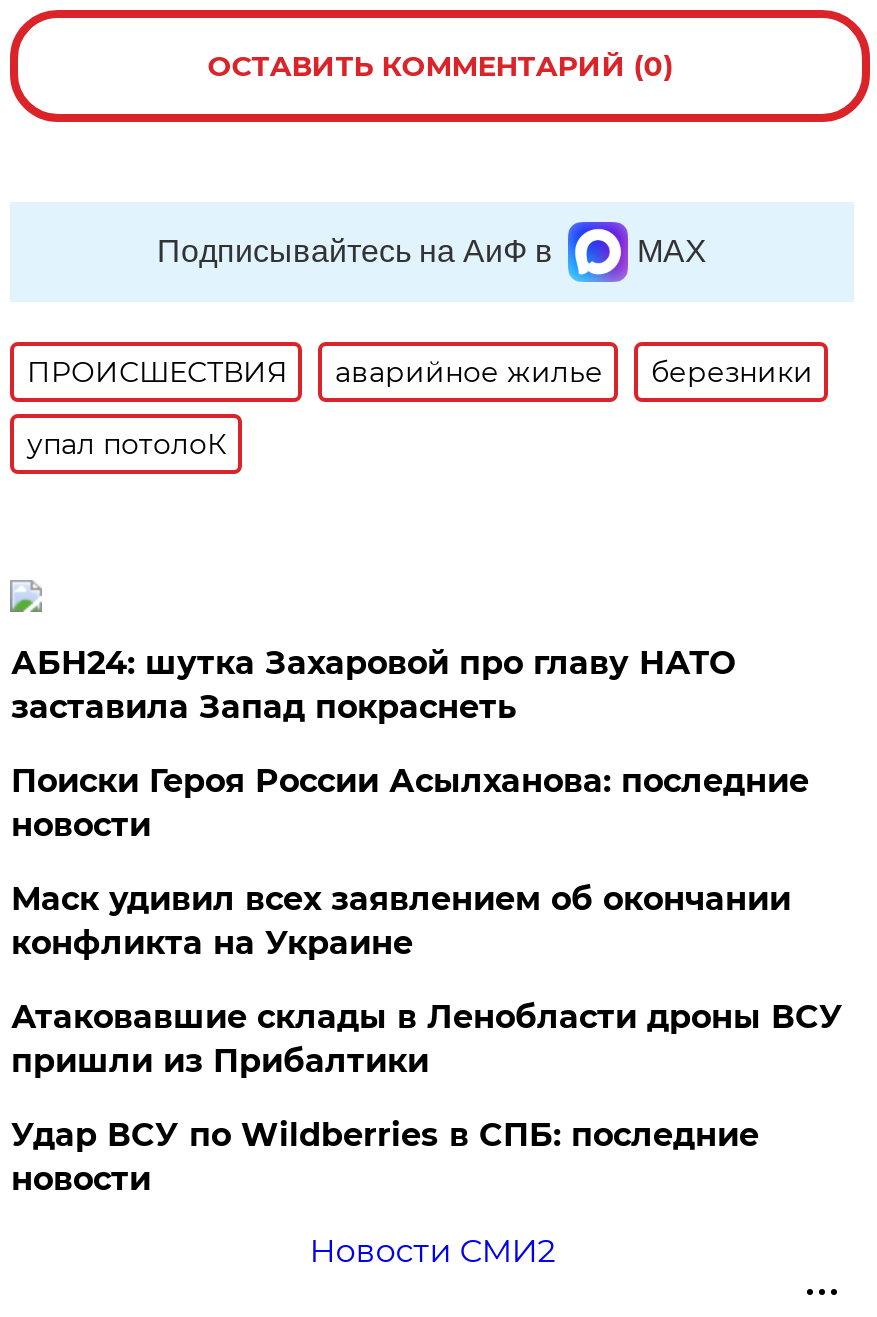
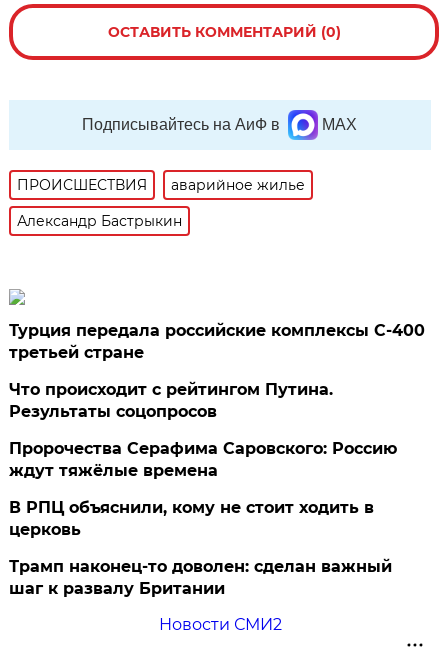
[27,353,813,461] березники | упал потолоК -> [17,211,182,229] Александр Бастрыкин
[11,643,843,1197] АБН24: шутка Захаровой про главу НАТО | заставила Запад покраснеть | Поиски Героя России Асылханова: последние | новости | Маск удивил всех заявлением об окончании | конфликта на Украине | Атаковавшие склады в Ленобласти дроны ВСУ | пришли из Прибалтики | Удар ВСУ по Wildberries в СПБ: последние | новости -> [9,320,425,597] Турция передала российские комплексы С-400 | третьей стране | Что происходит с рейтингом Путина. | Результаты соцопросов | Пророчества Серафима Саровского: Россию | ждут тяжёлые времена | В РПЦ объяснили, кому не стоит ходить в | церковь | Трамп наконец-то доволен: сделан важный | шаг к развалу Британии

